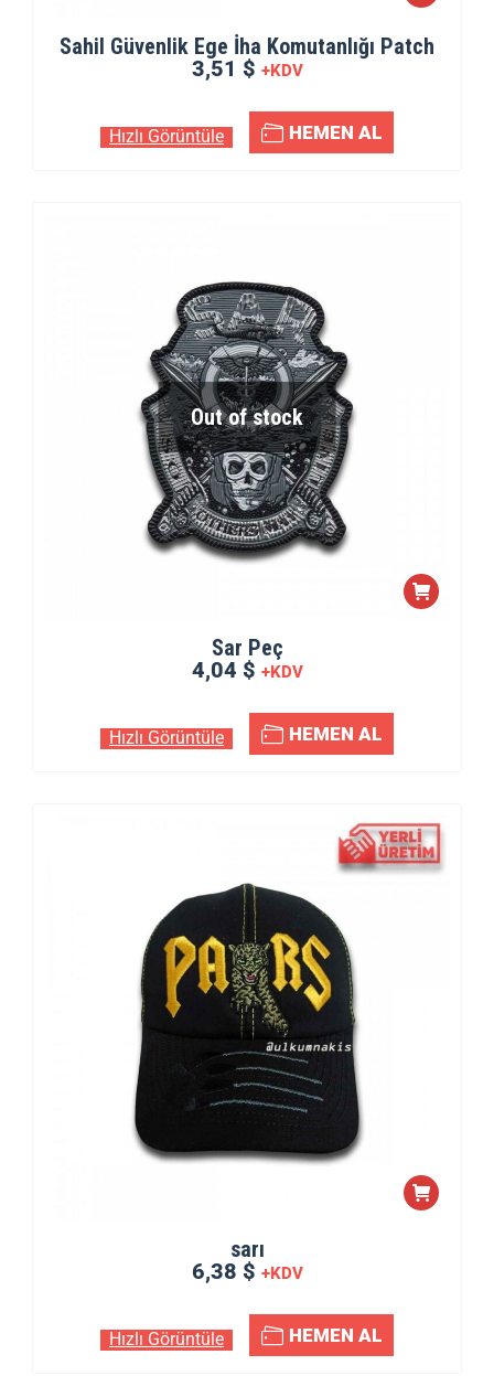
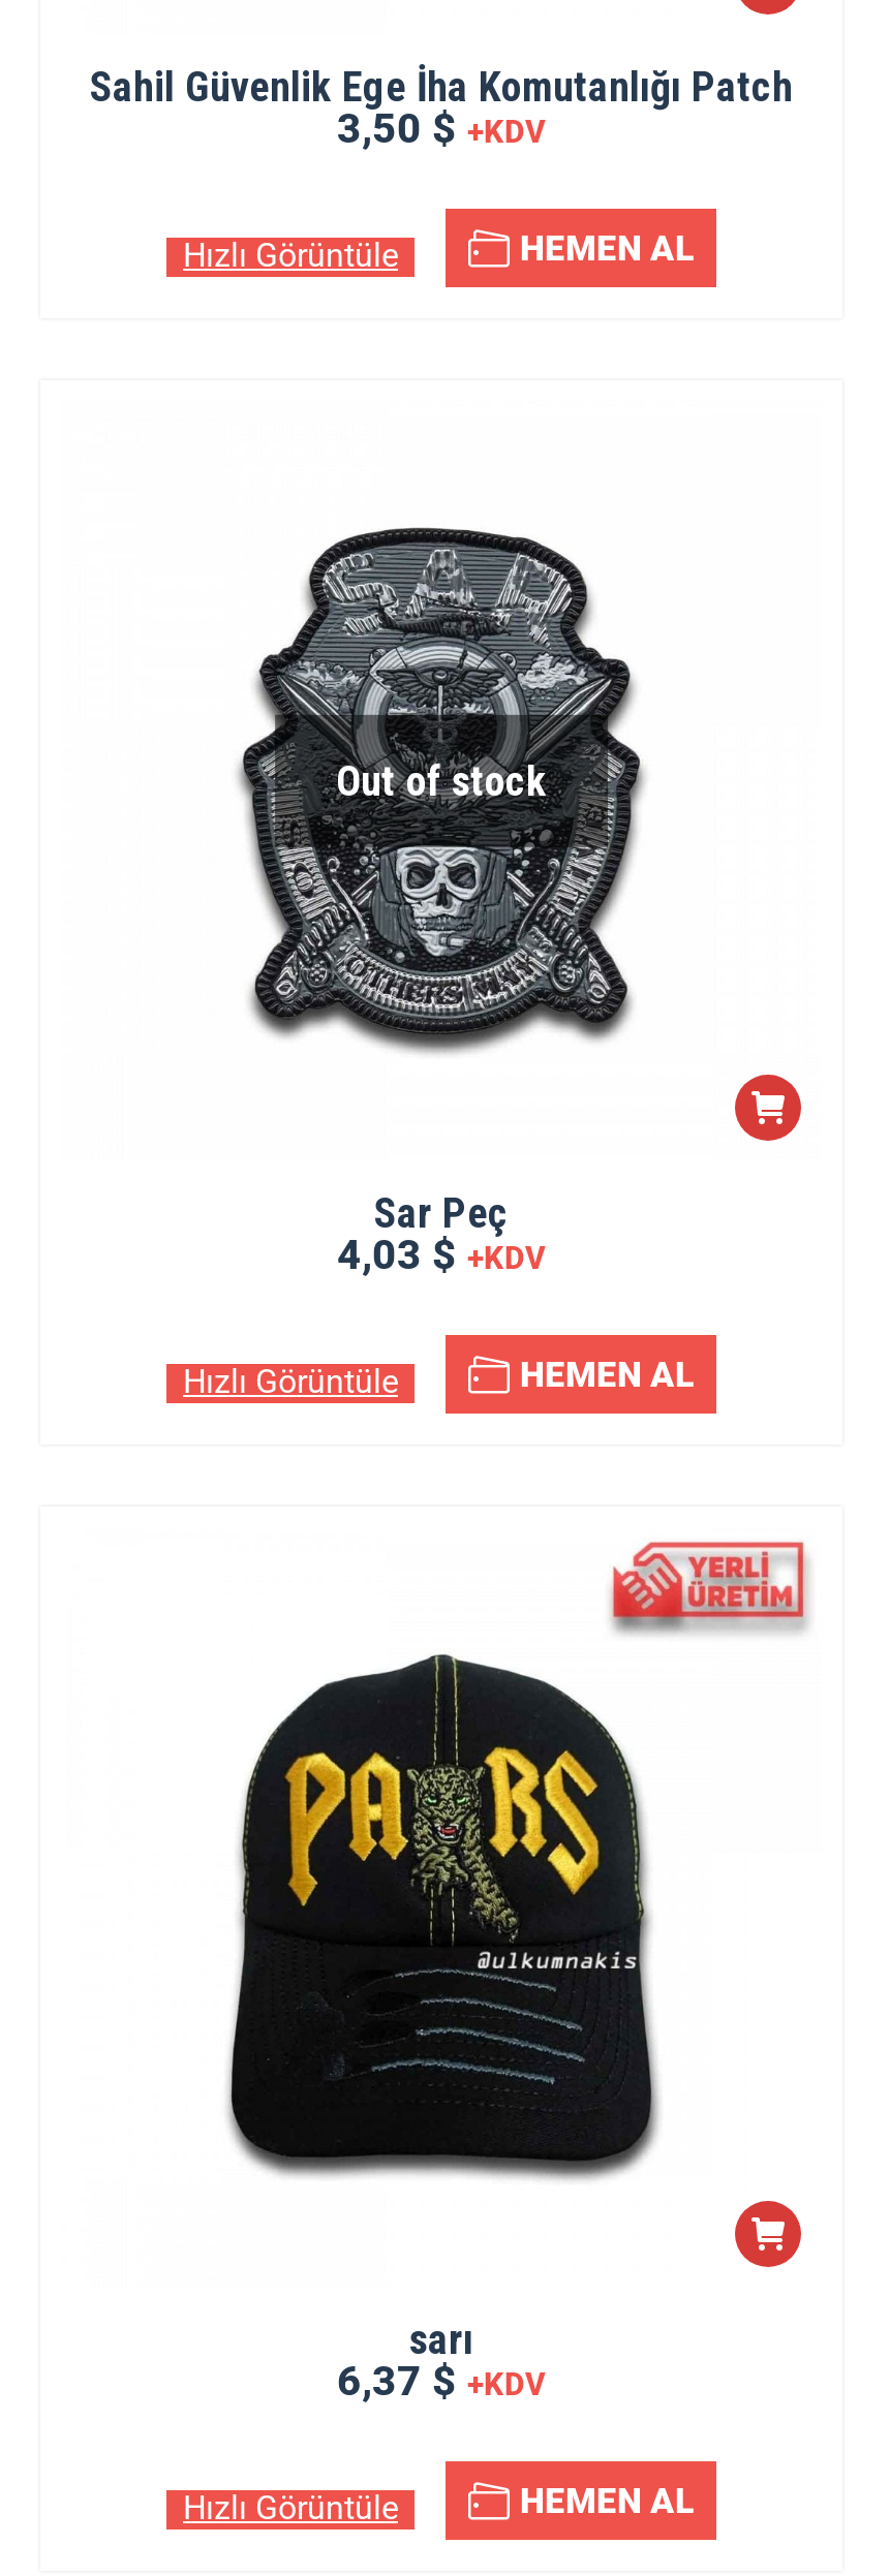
[191,55,303,82] 3,51 $+KDV -> [337,103,546,153] 3,50 $+KDV
[191,657,303,683] 4,04 $+KDV -> [337,1230,546,1279] 4,03 $+KDV
[191,1258,303,1284] 6,38 $+KDV -> [337,2356,546,2406] 6,37 $+KDV

